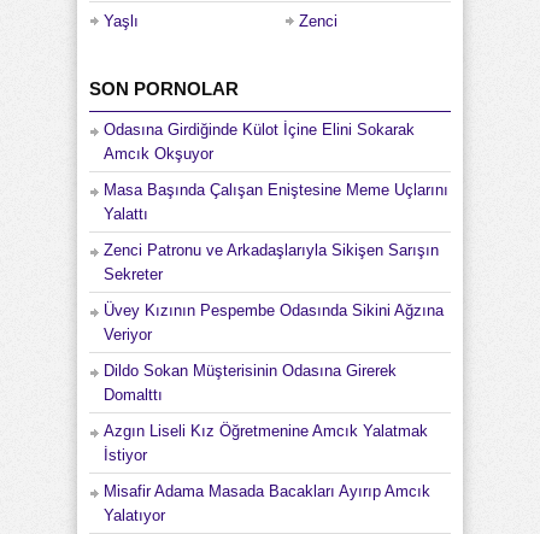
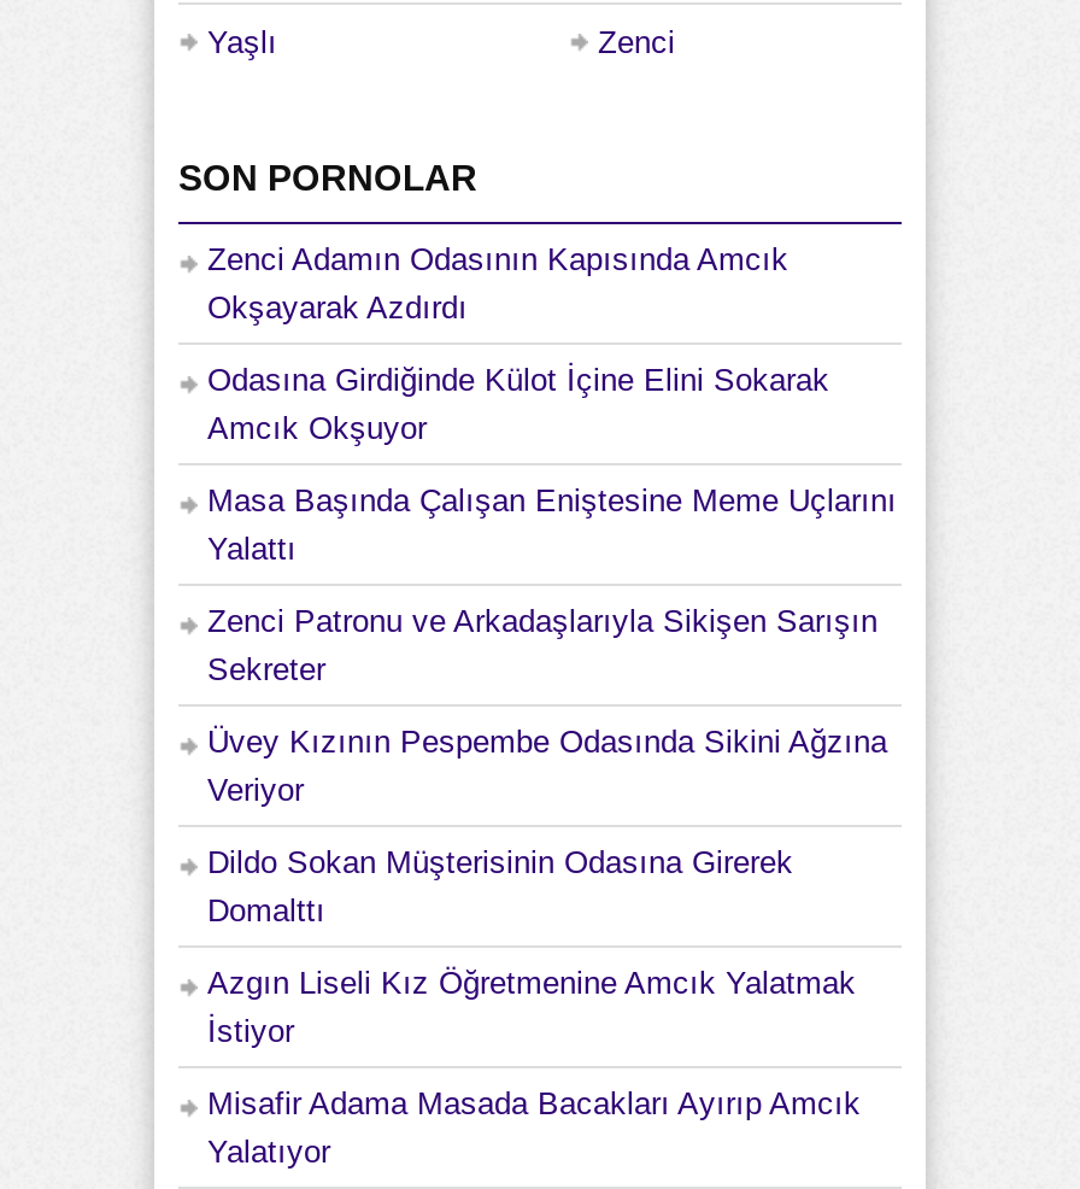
none -> [207,241,788,325] Zenci Adamın Odasının Kapısında Amcık | Okşayarak Azdırdı

